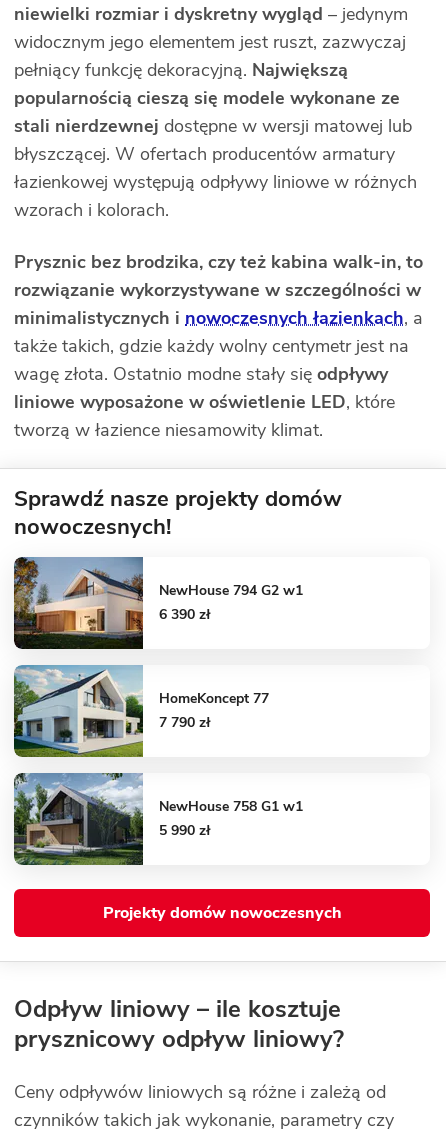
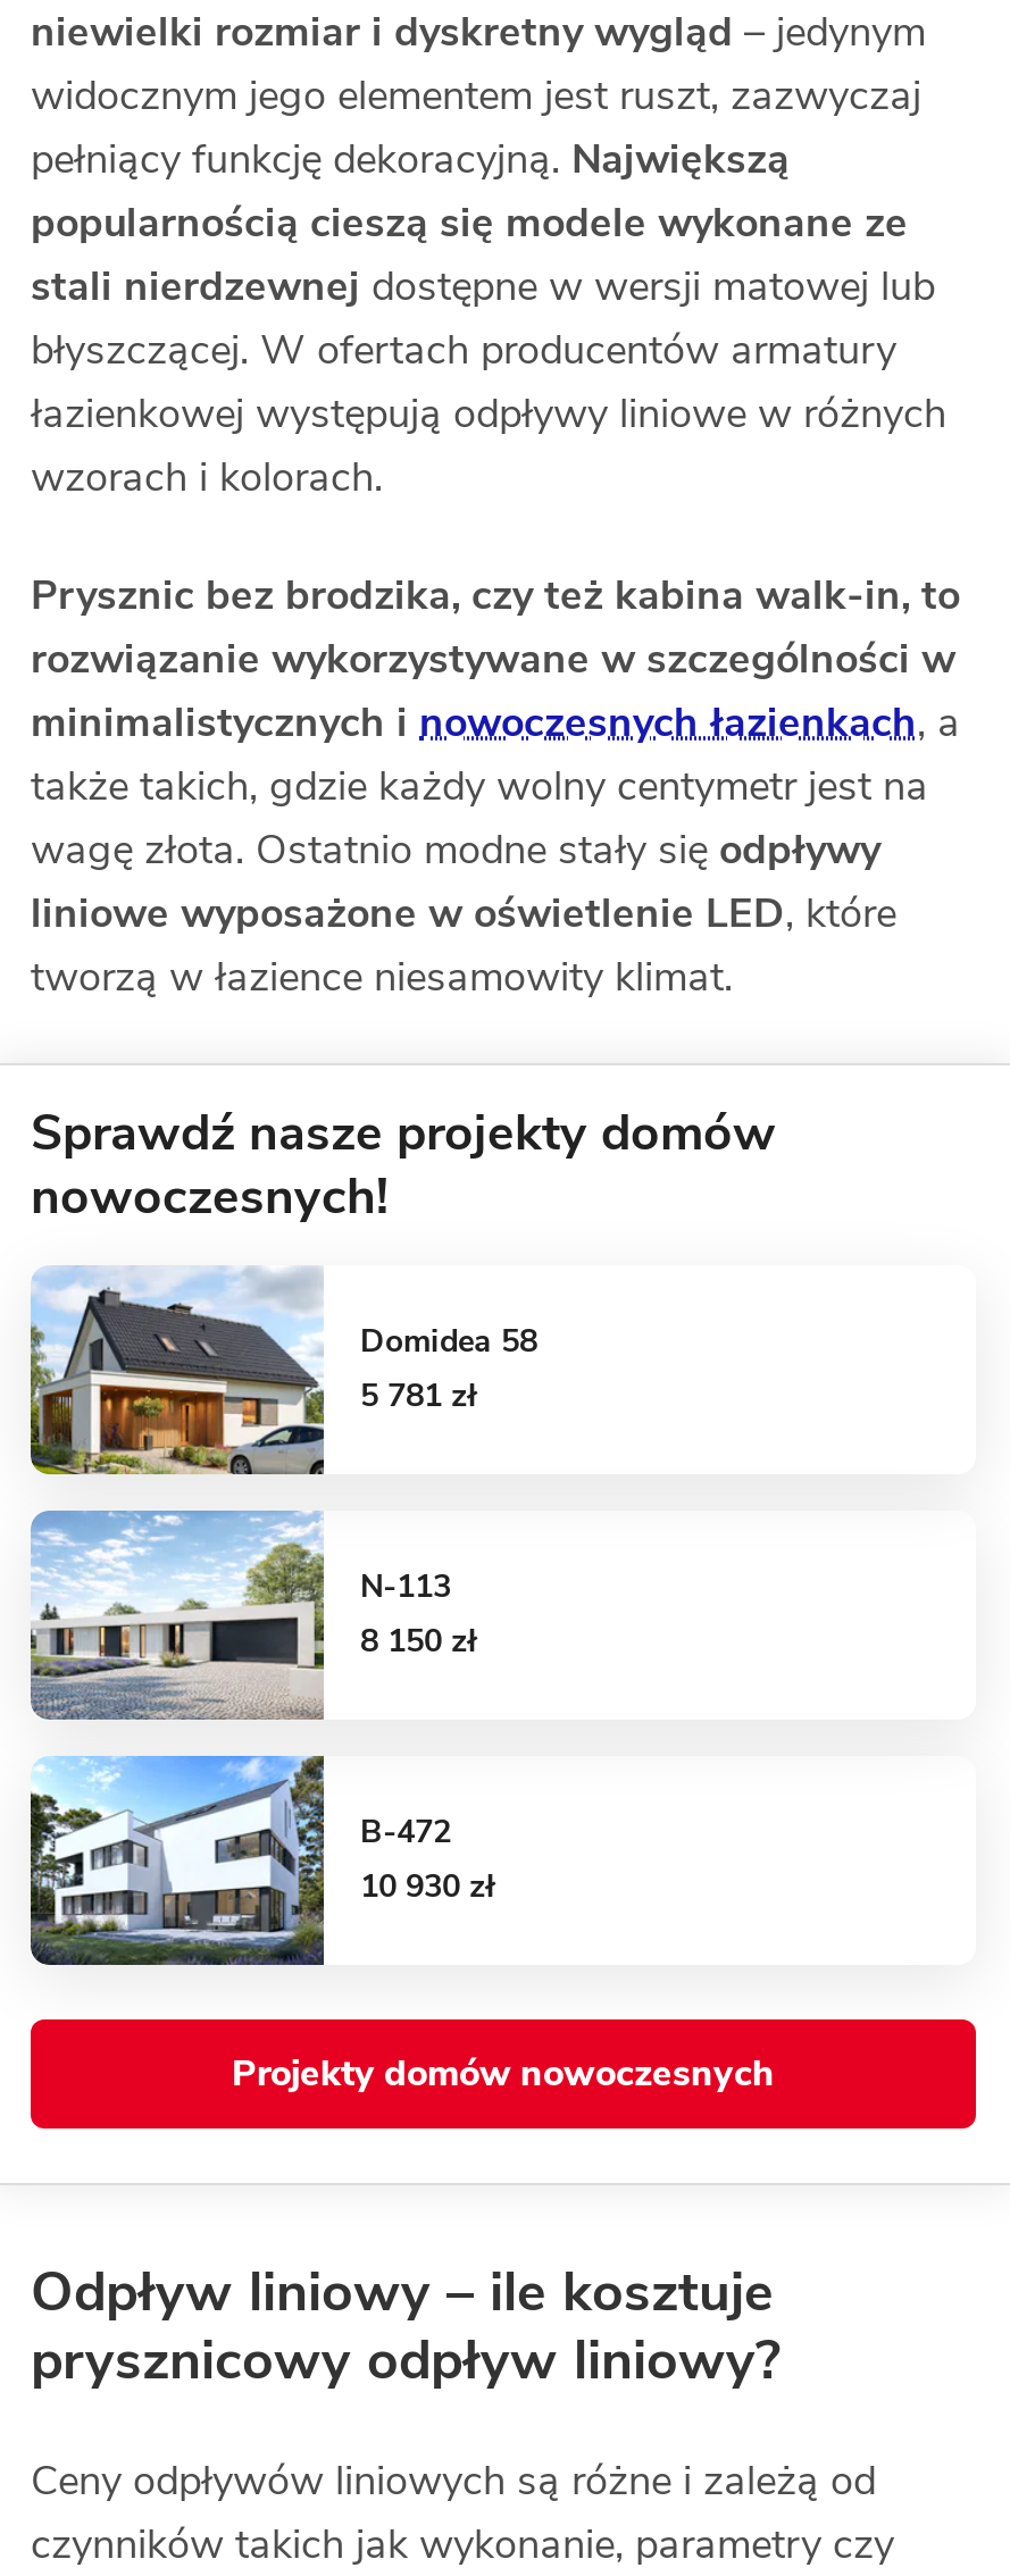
[13,556,303,650] [image] | NewHouse 794 G2 w1 | 6 390 zł -> [28,1265,537,1477] [image] | Domidea 58 | 5 781 zł
[13,666,269,758] [image] | HomeKoncept 77 | 7 790 zł -> [31,1515,478,1722] [image] | N-113 | 8 150 zł
[13,772,303,865] [image] | NewHouse 758 G1 w1 | 5 990 zł -> [28,1754,496,1965] [image] | B-472 | 10 930 zł

